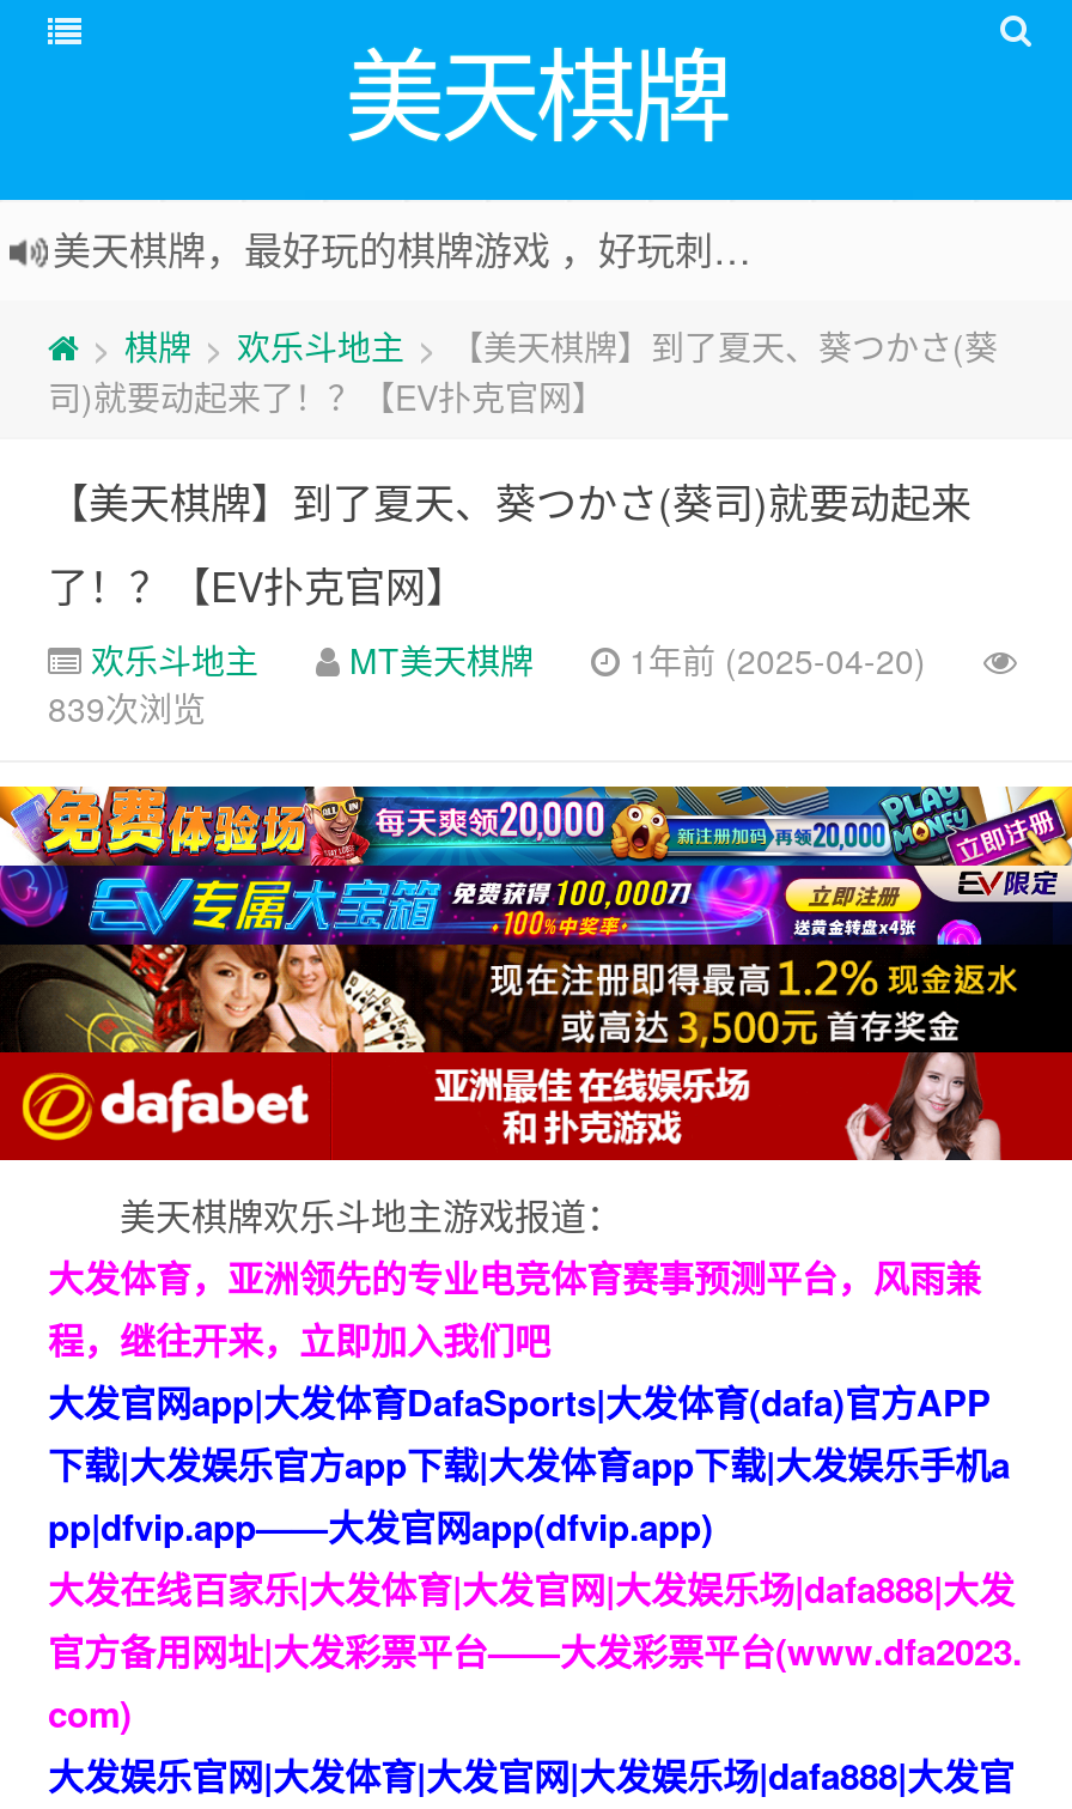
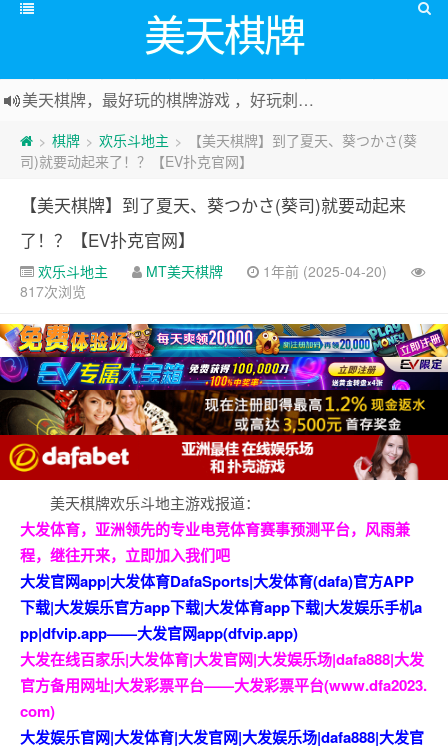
[48,684,206,732] 839次浏览 -> [20,281,86,301] 817次浏览

